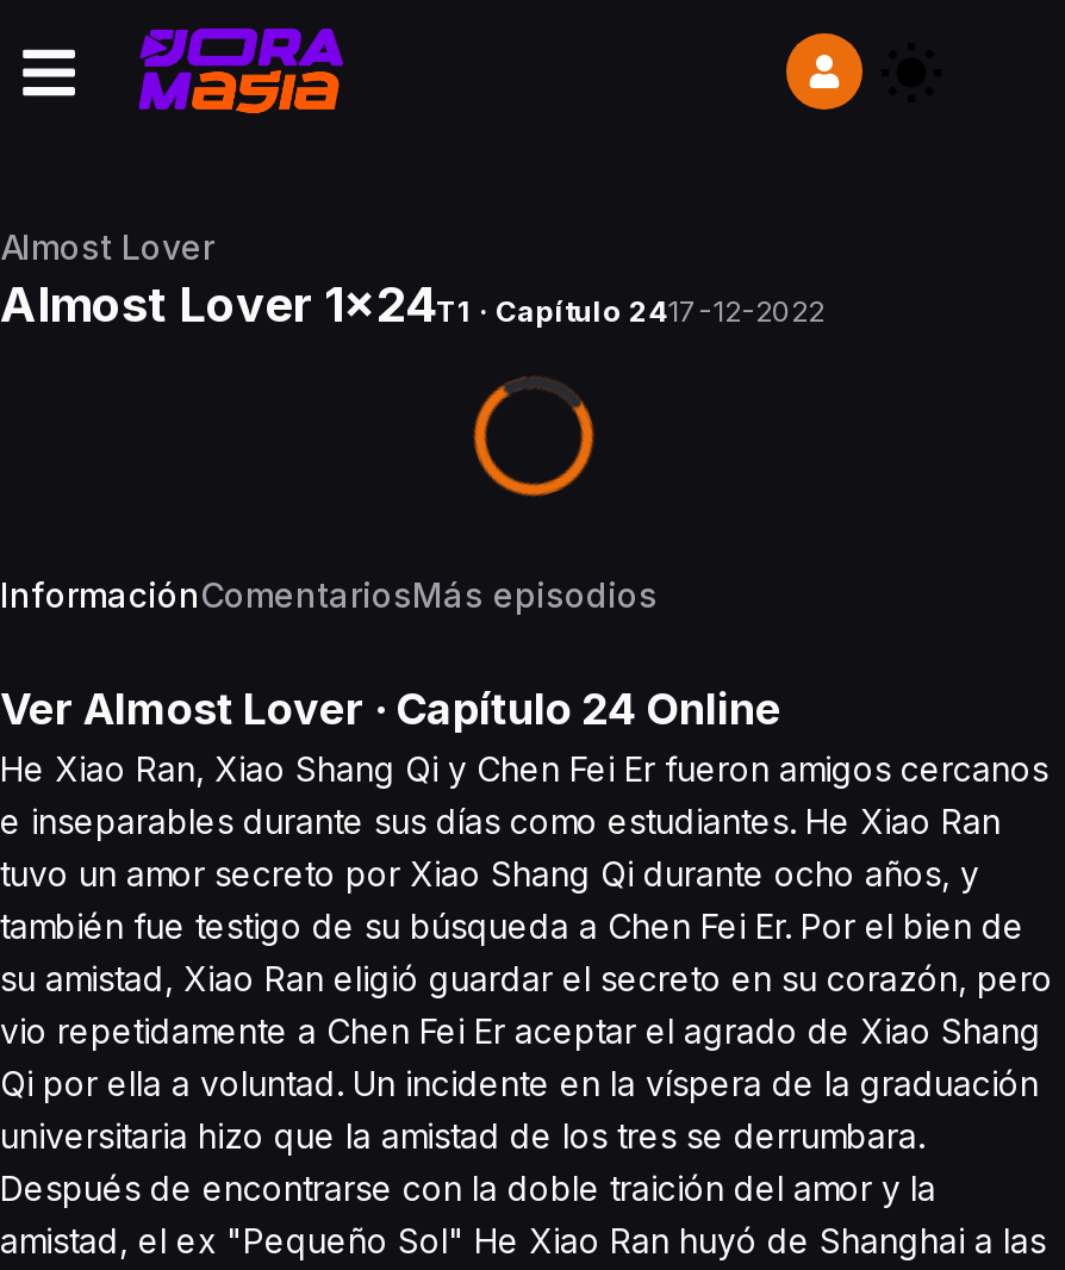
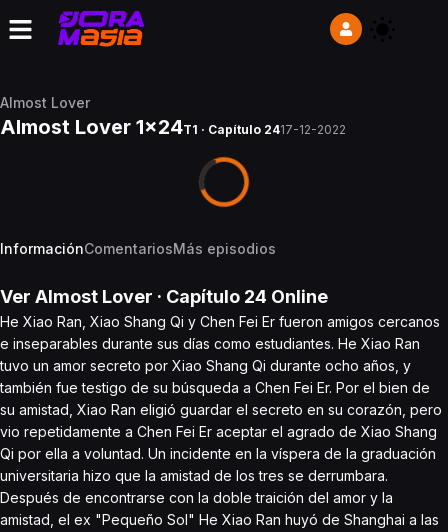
[474,376,579,455] [image] -> [200,156,244,190] [image]

